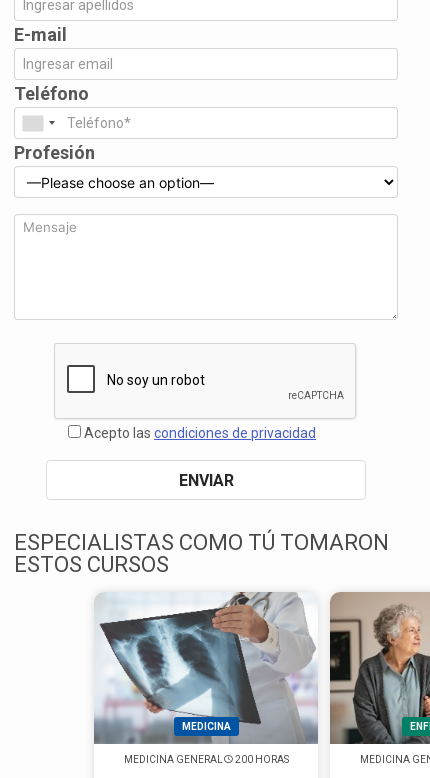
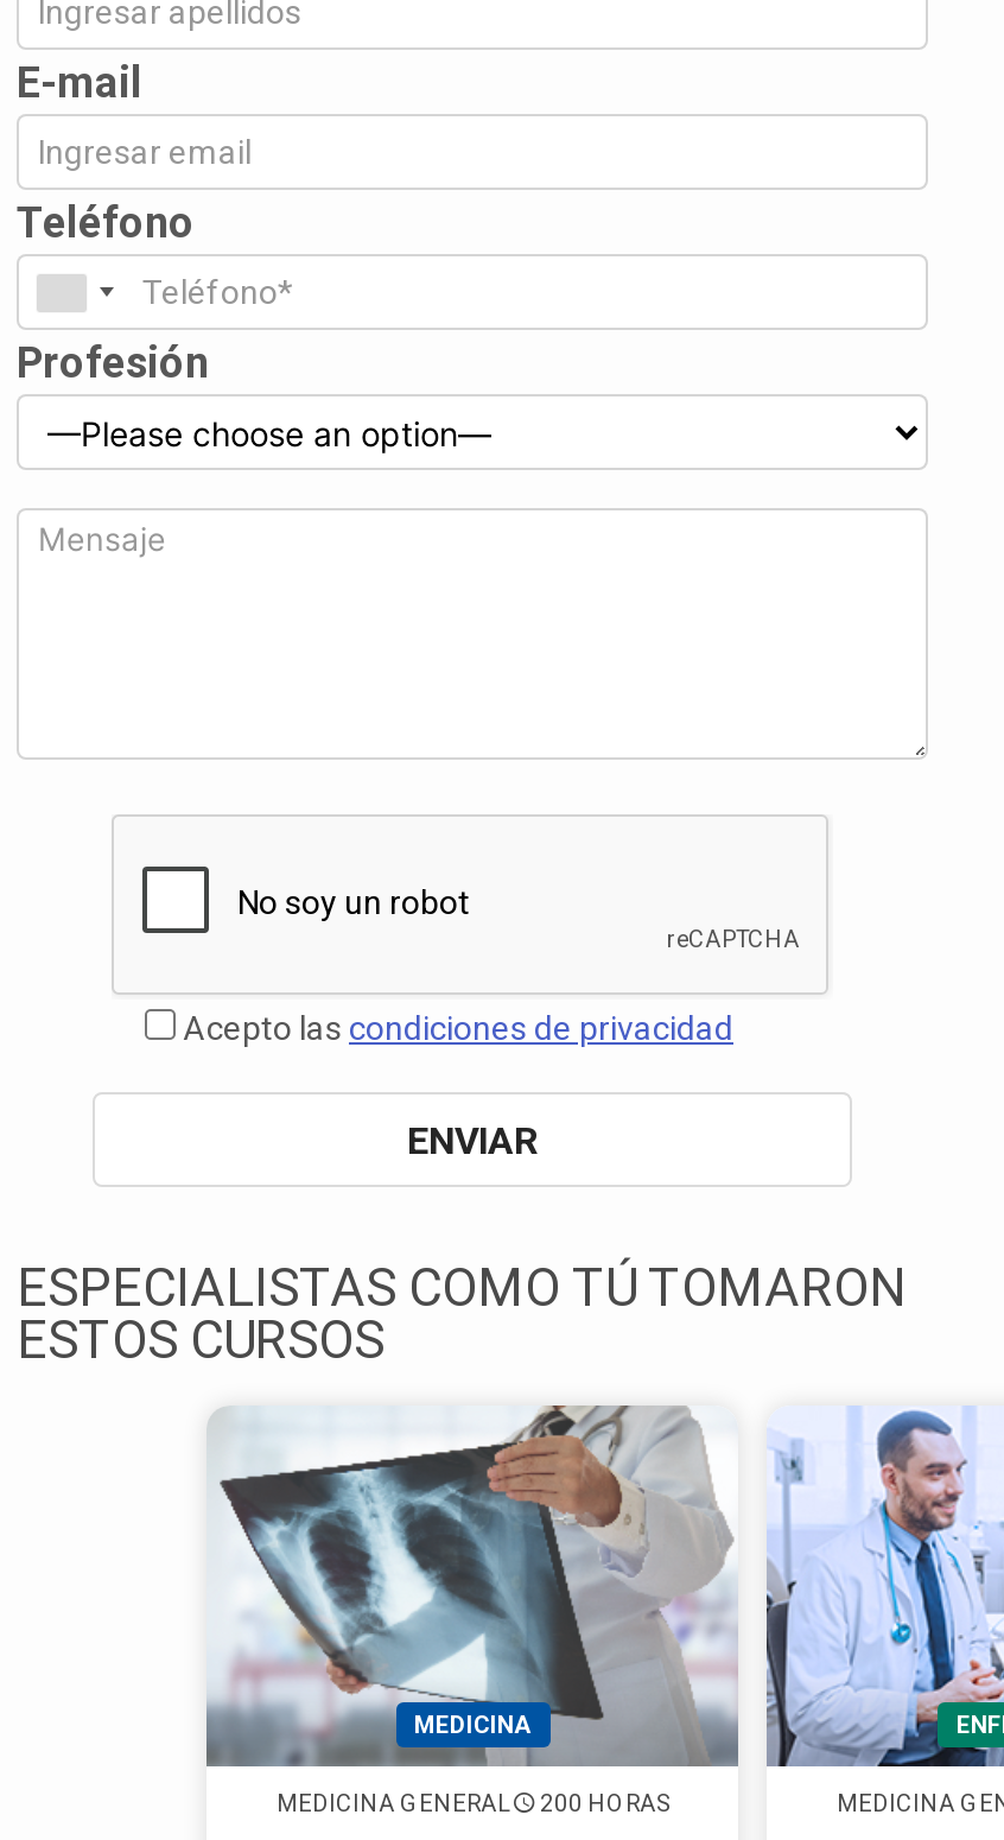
[329,591,427,745] [image] -> [764,1406,997,1769] [image]

